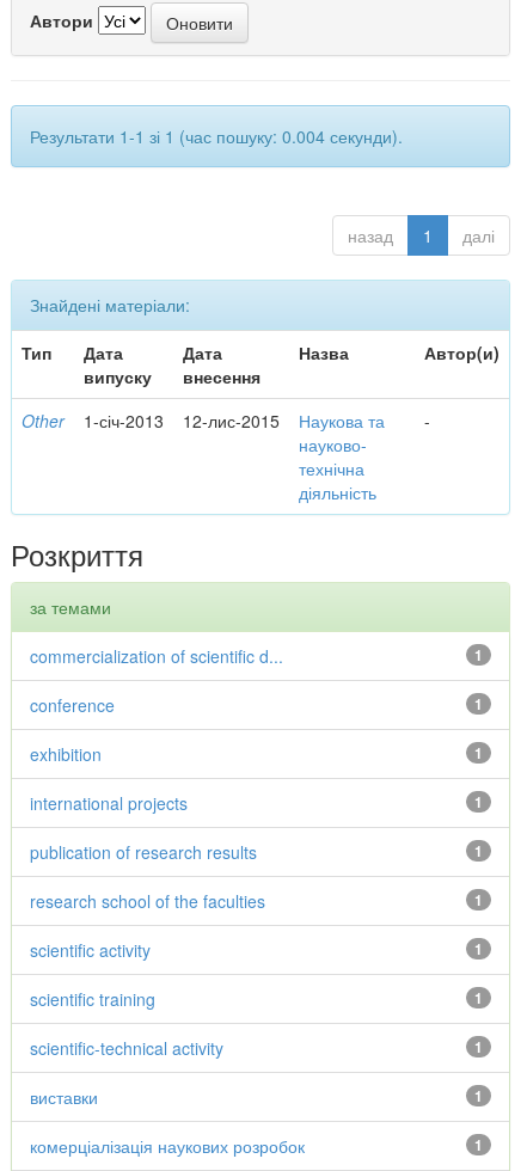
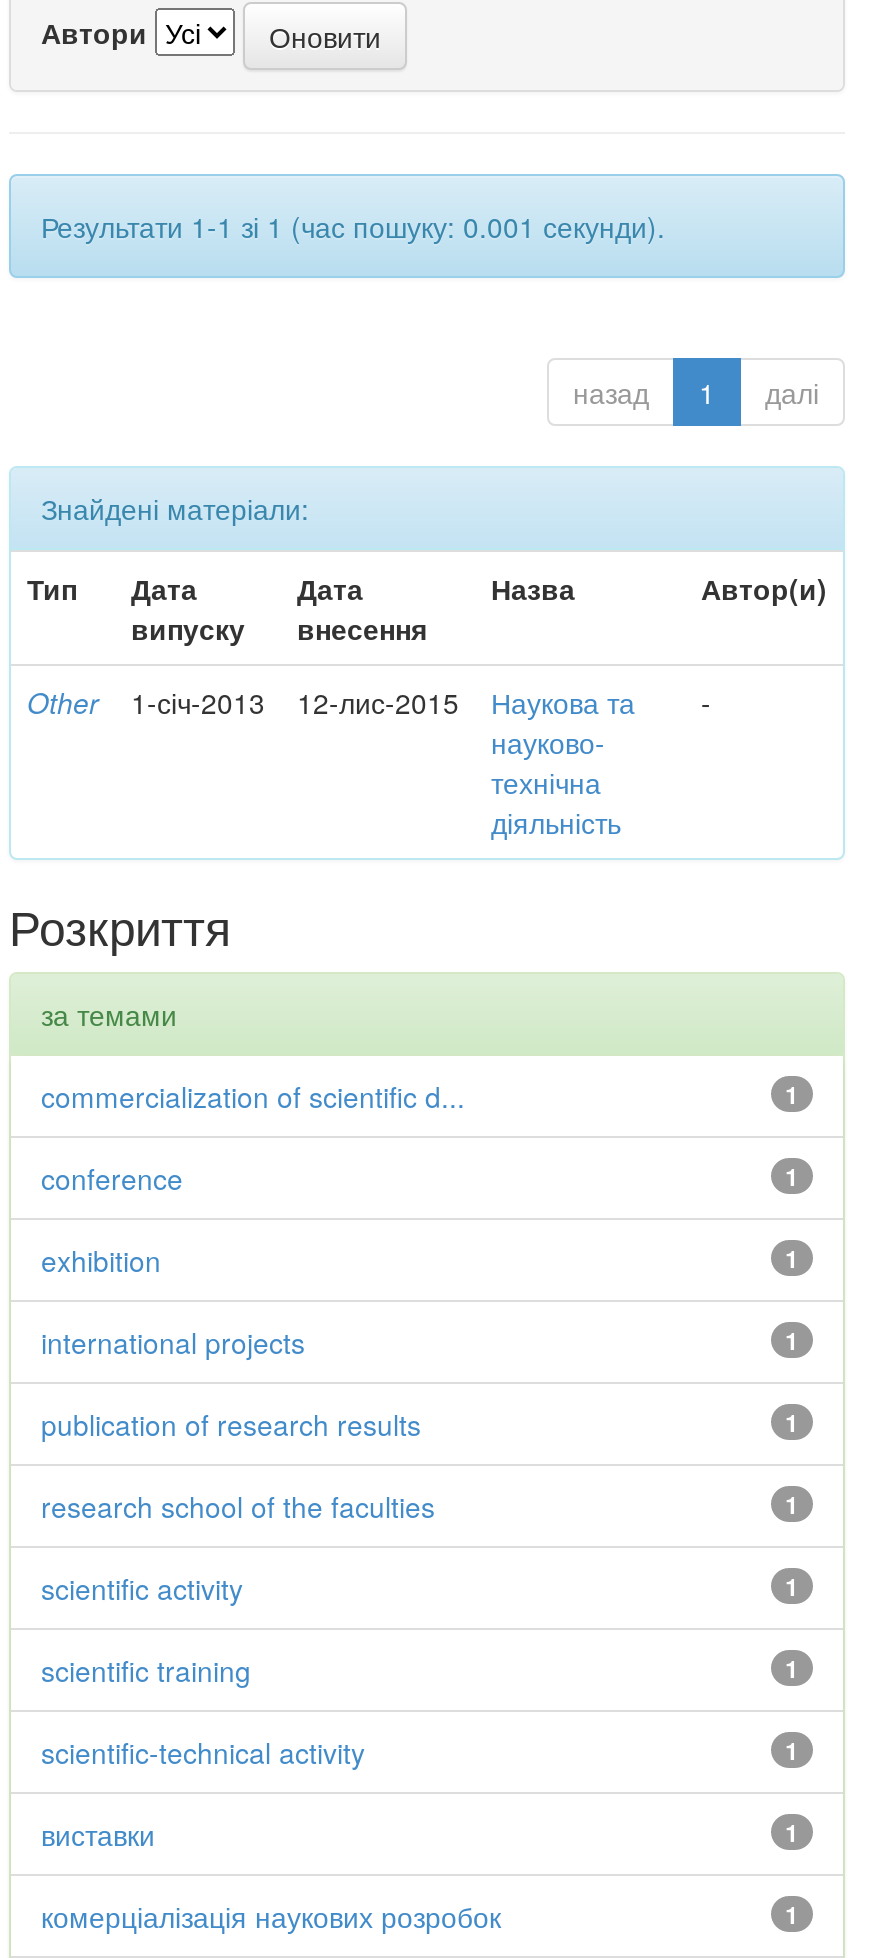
[30,124,403,148] Результати 1-1 зі 1 (час пошуку: 0.004 секунди). -> [41,206,665,246] Результати 1-1 зі 1 (час пошуку: 0.001 секунди).

